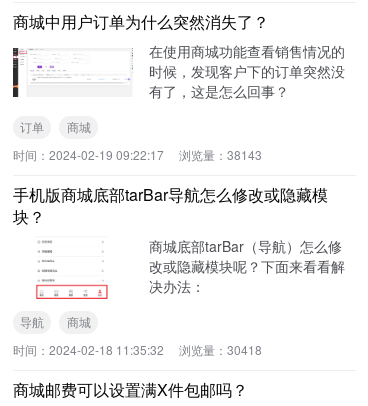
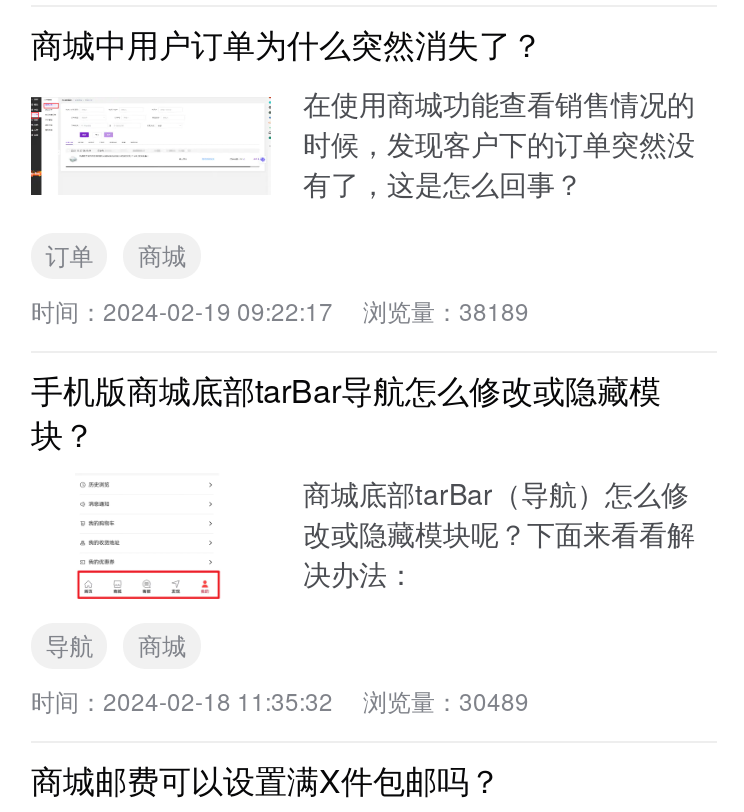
[13,146,262,163] 时间：2024-02-19 09:22:17 浏览量：38143 -> [31,293,529,327] 时间：2024-02-19 09:22:17 浏览量：38189
[13,341,262,358] 时间：2024-02-18 11:35:32 浏览量：30418 -> [31,683,529,717] 时间：2024-02-18 11:35:32 浏览量：30489

